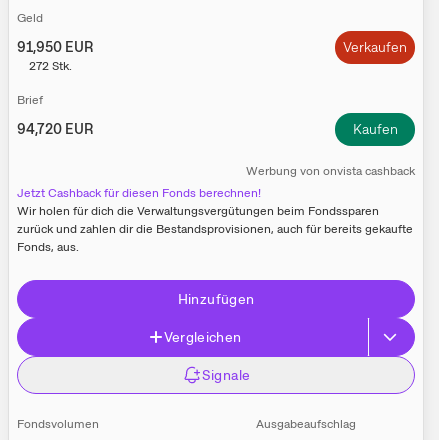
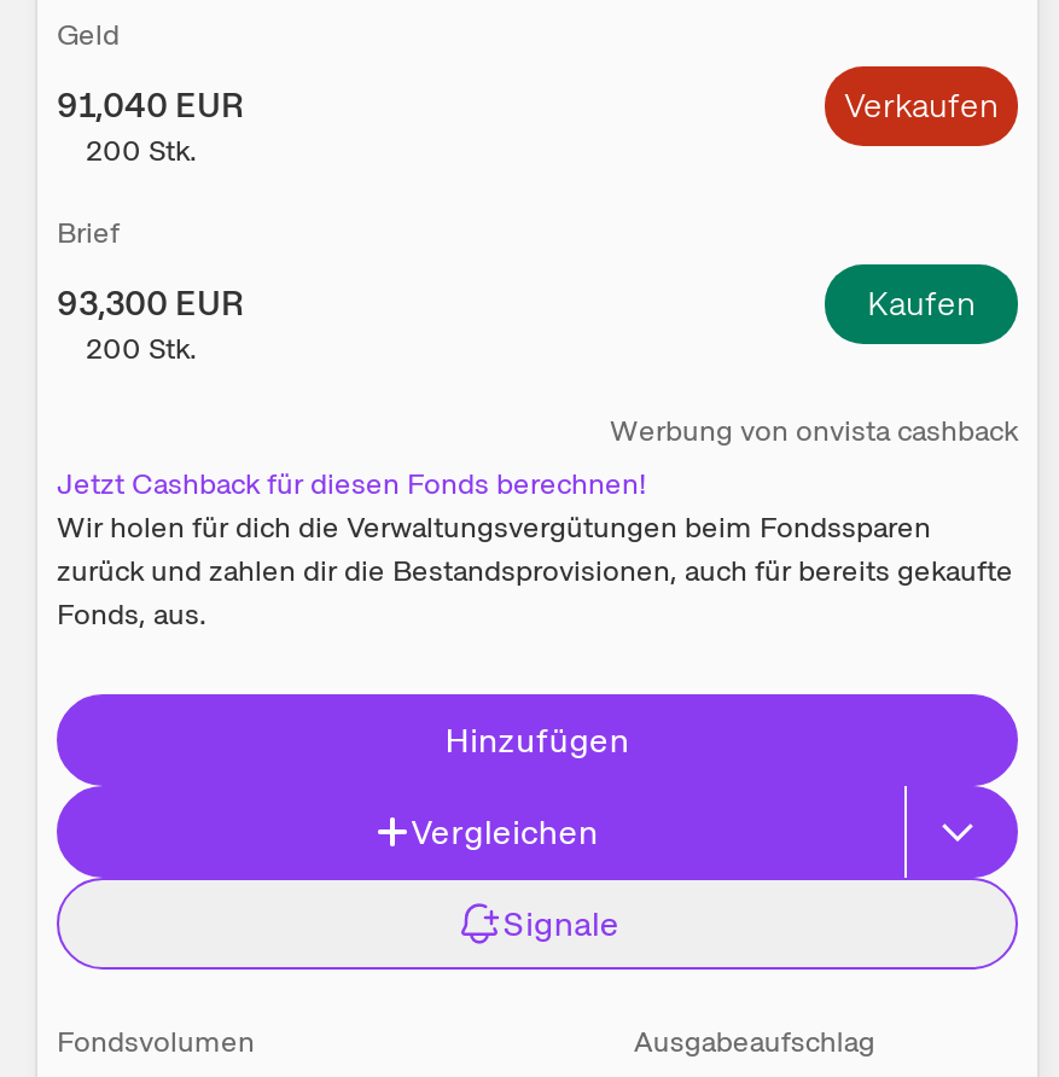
[17,38,93,56] 91,950 EUR -> [57,84,243,127] 91,040 EUR
[29,58,72,74] 272 Stk. -> [86,132,197,171] 200 Stk.
[17,120,93,138] 94,720 EUR -> [57,282,243,369] 93,300 EUR | 200 Stk.

